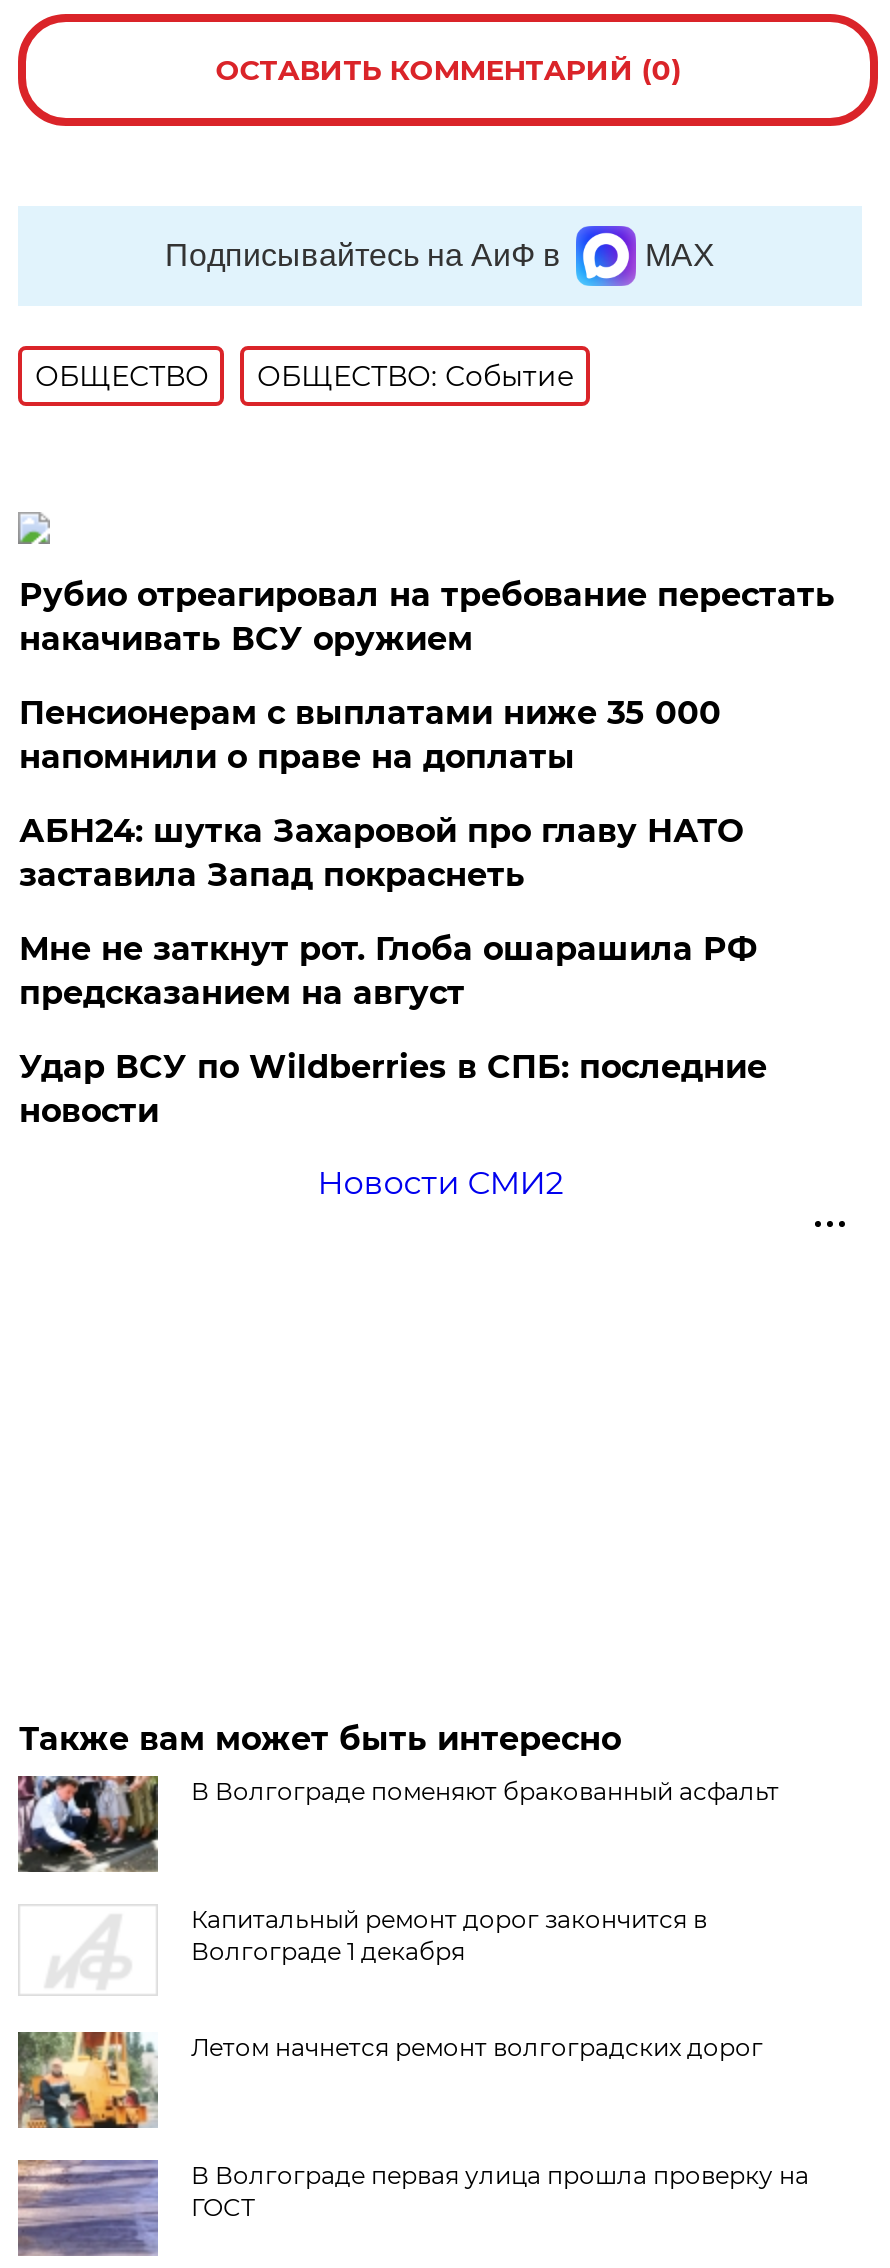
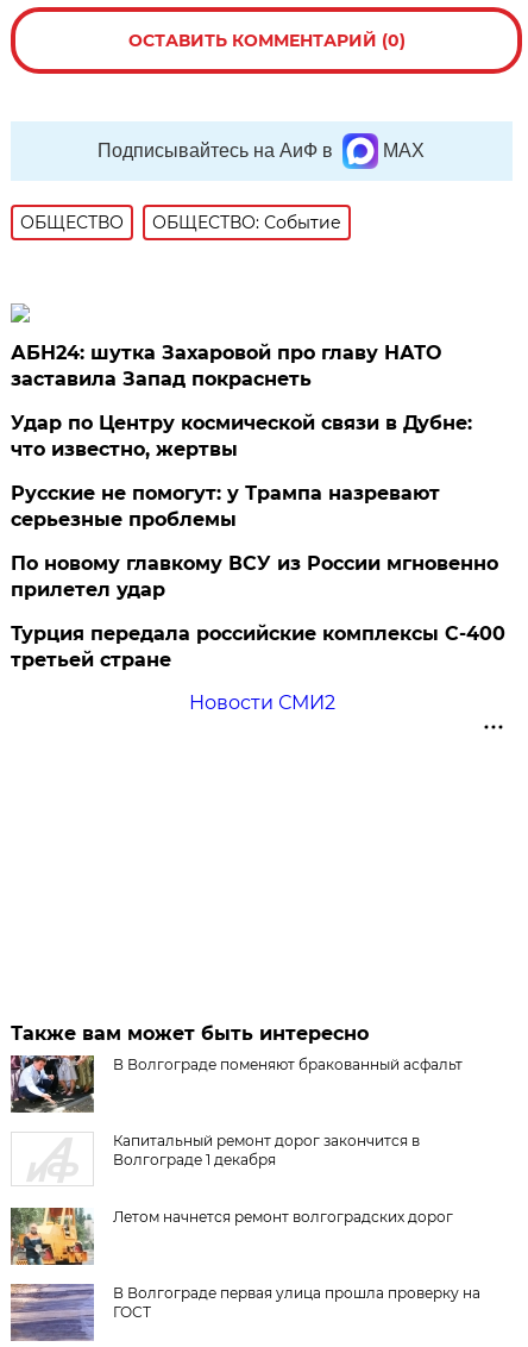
[19,576,835,776] Рубио отреагировал на требование перестать | накачивать ВСУ оружием | Пенсионерам с выплатами ниже 35 000 | напомнили о праве на доплаты -> none
moved [19,812,743,894] -> [11,342,442,390]: АБН24: шутка Захаровой про главу НАТО | заставила Запад покраснеть
[19,930,767,1130] Мне не заткнут рот. Глоба ошарашила РФ | предсказанием на август | Удар ВСУ по Wildberries в СПБ: последние | новости -> [11,412,506,671] Удар по Центру космической связи в Дубне: | что известно, жертвы | Русские не помогут: у Трампа назревают | серьезные проблемы | По новому главкому ВСУ из России мгновенно | прилетел удар | Турция передала российские комплексы С-400 | третьей стране

